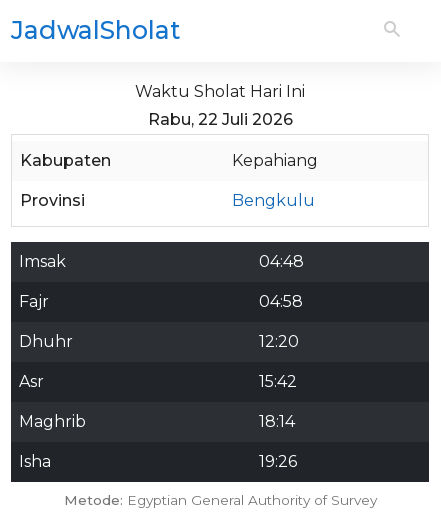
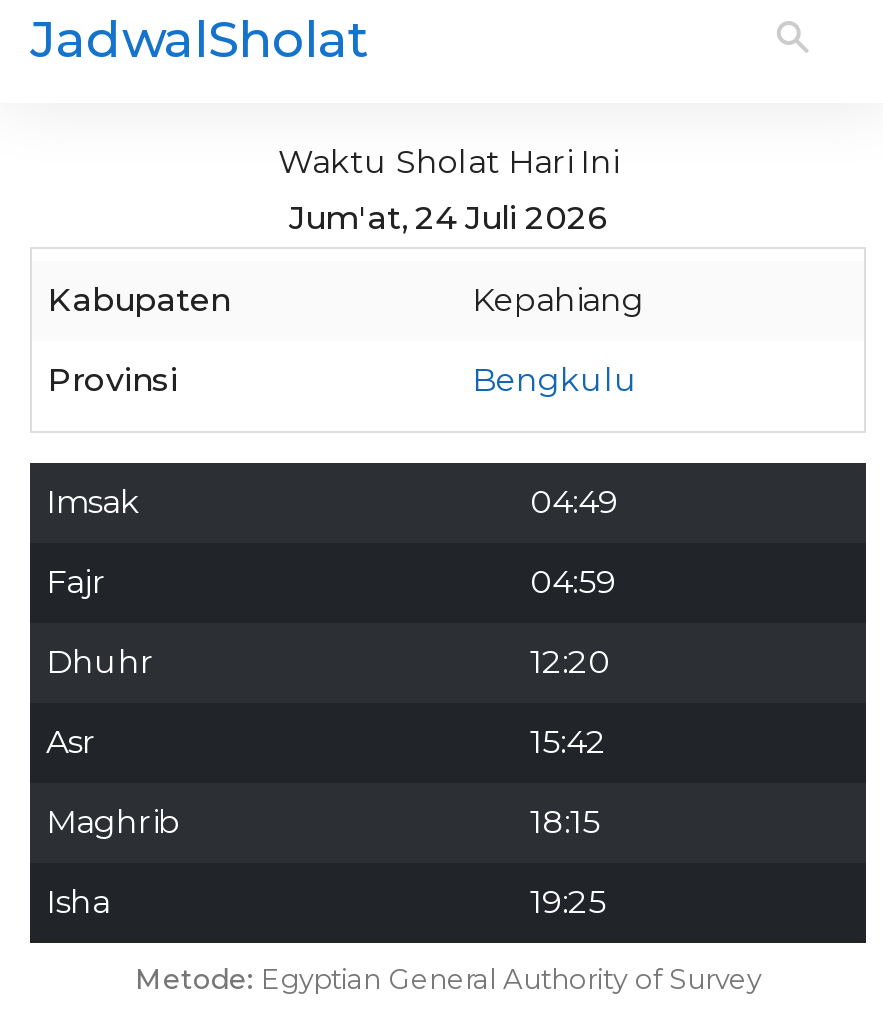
[147,110,292,129] Rabu, 22 Juli 2026 -> [289,199,607,237] Jum'at, 24 Juli 2026
[259,252,304,271] 04:48 -> [530,483,618,521] 04:49
[259,292,303,311] 04:58 -> [530,563,616,601] 04:59
[259,412,295,431] 18:14 -> [530,803,600,841] 18:15
[259,452,297,471] 19:26 -> [530,883,606,921] 19:25

